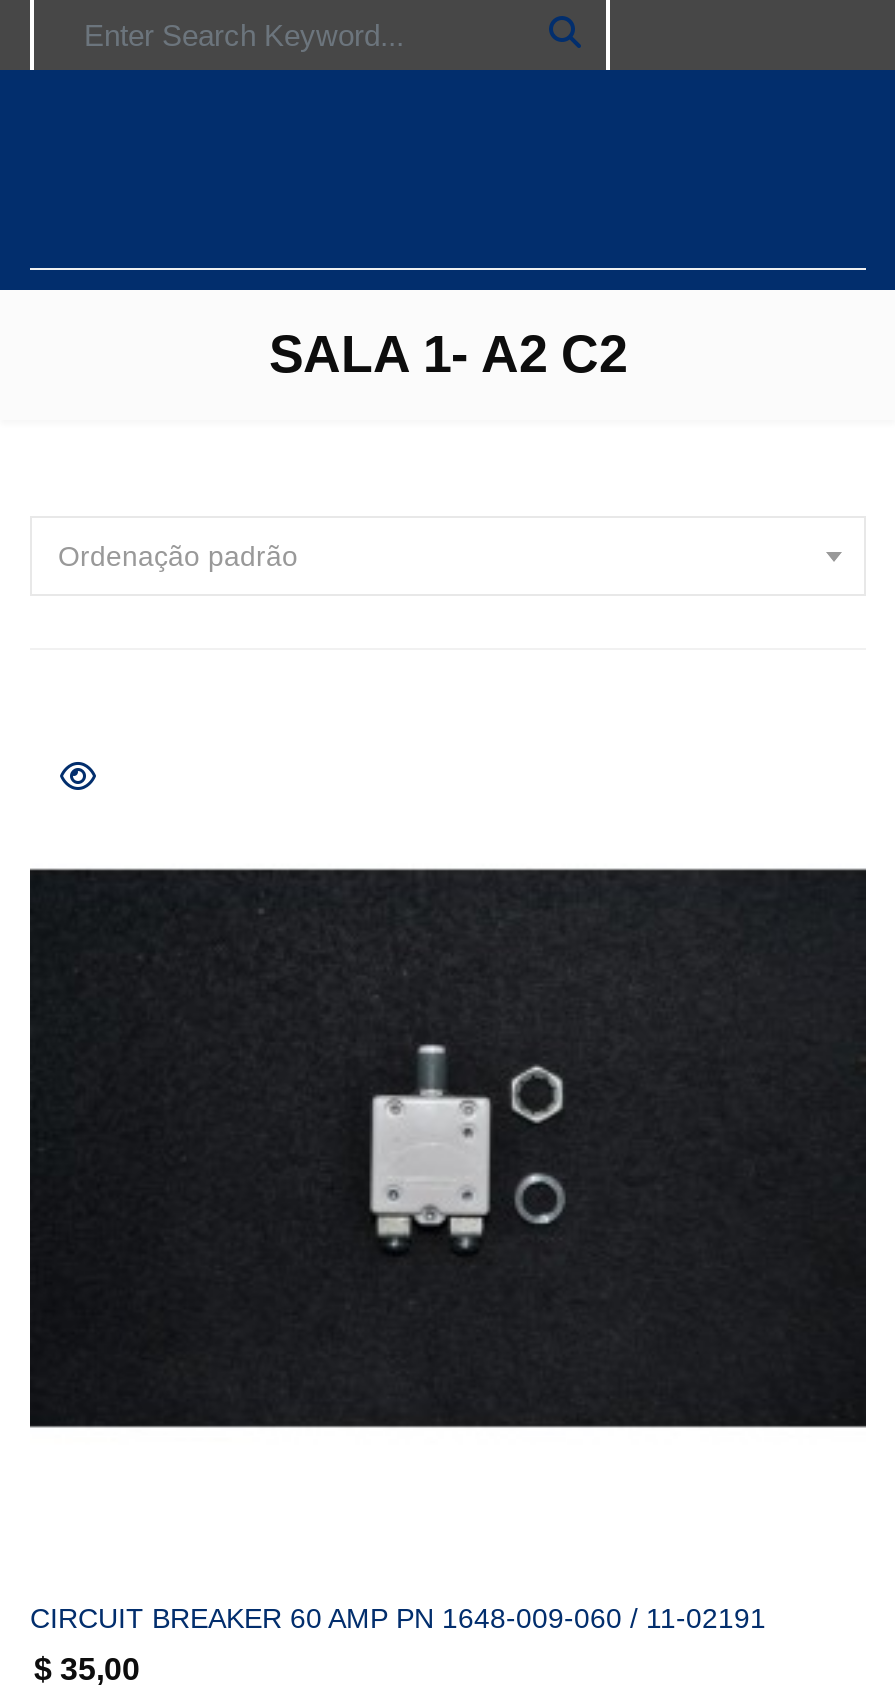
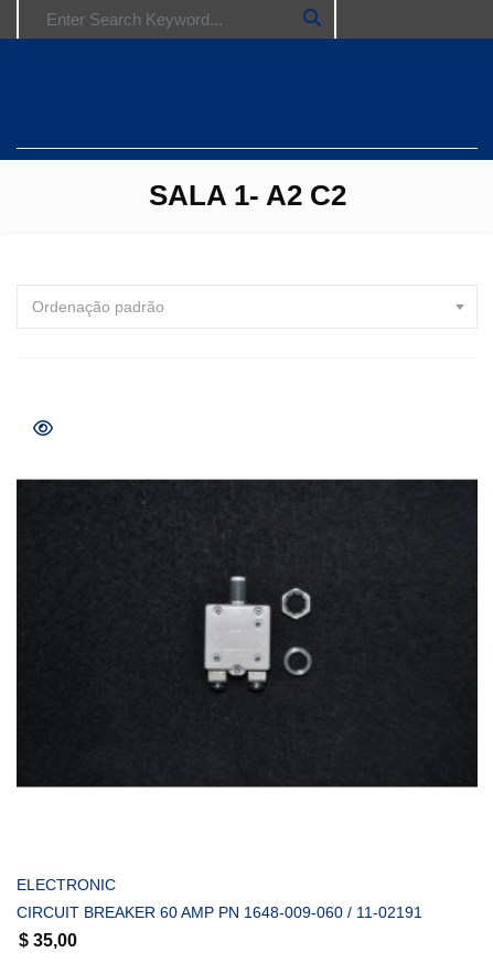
none -> [17,876,116,894] ELECTRONIC

